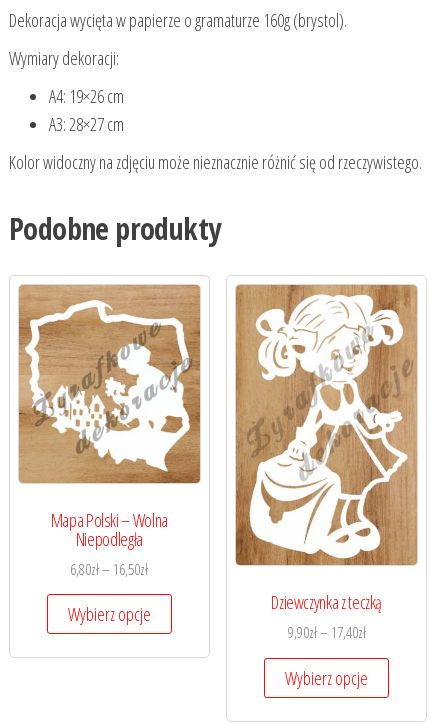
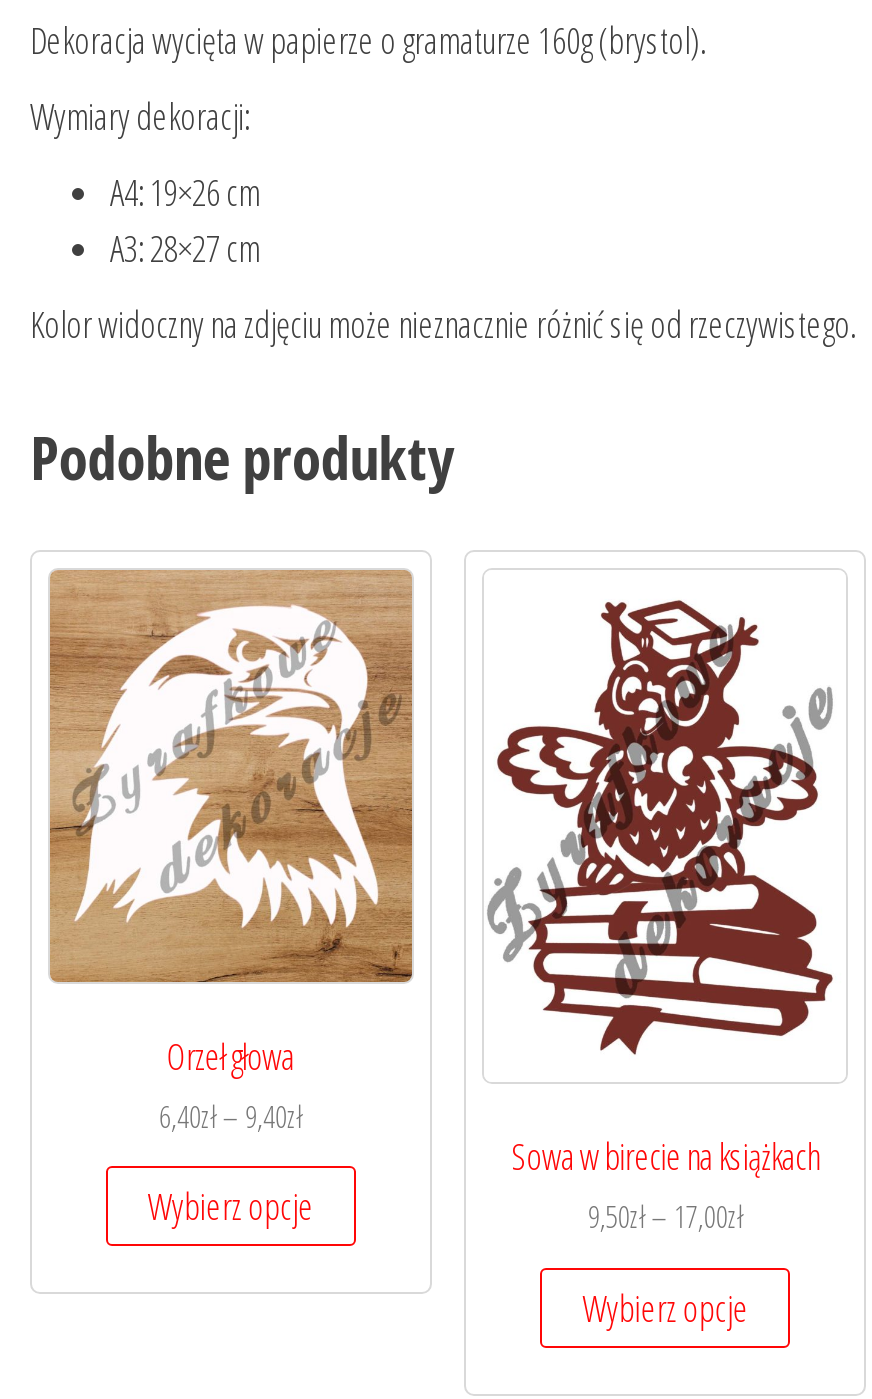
[235,284,418,643] [image] | Dziewczynka z teczką | 9,90zł– 17,40zł -> [484,570,846,1239] [image] | Sowa w birecie na książkach | 9,50zł– 17,00zł
[19,299,200,580] [image] | Mapa Polski – Wolna | Niepodległa | 6,80zł – 16,50zł -> [48,602,414,1138] [image] | Orzeł głowa | 6,40zł– 9,40zł

